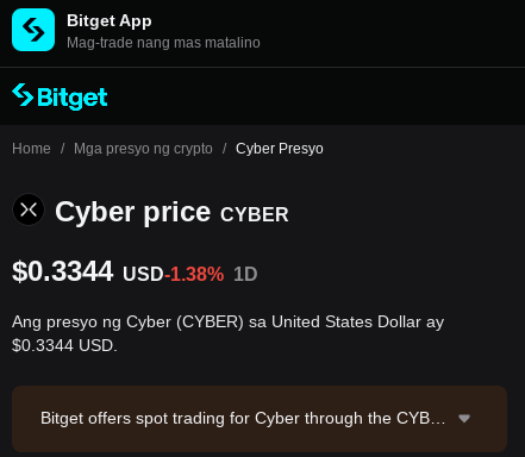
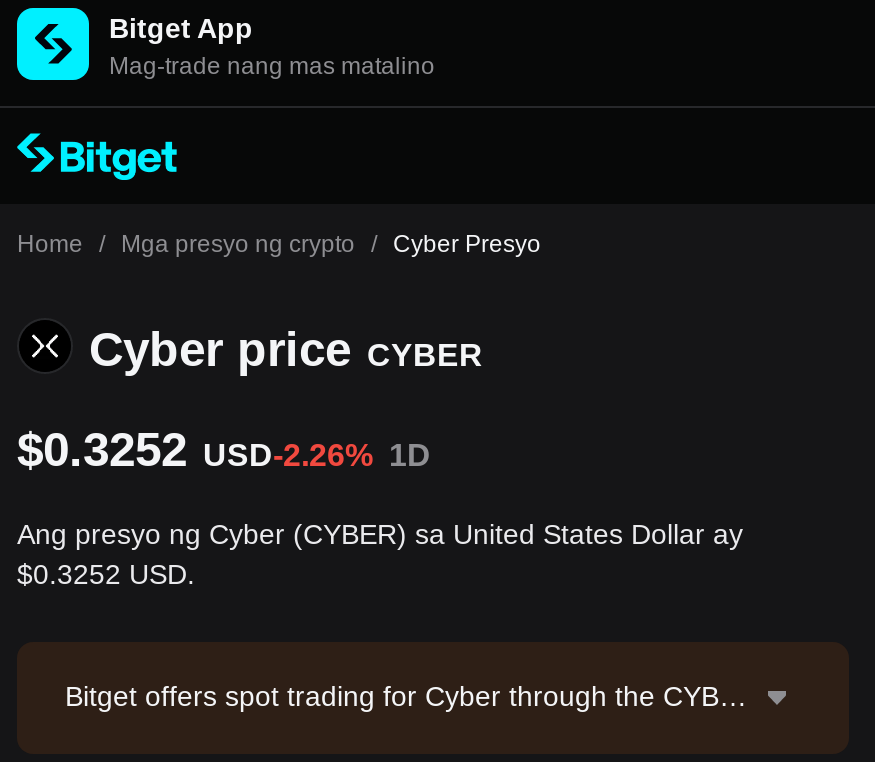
[12,255,258,287] $0.3344 USD-1.38% 1D -> [17,422,431,476] $0.3252 USD-2.26% 1D
[12,336,118,355] $0.3344 USD. -> [17,558,195,590] $0.3252 USD.

